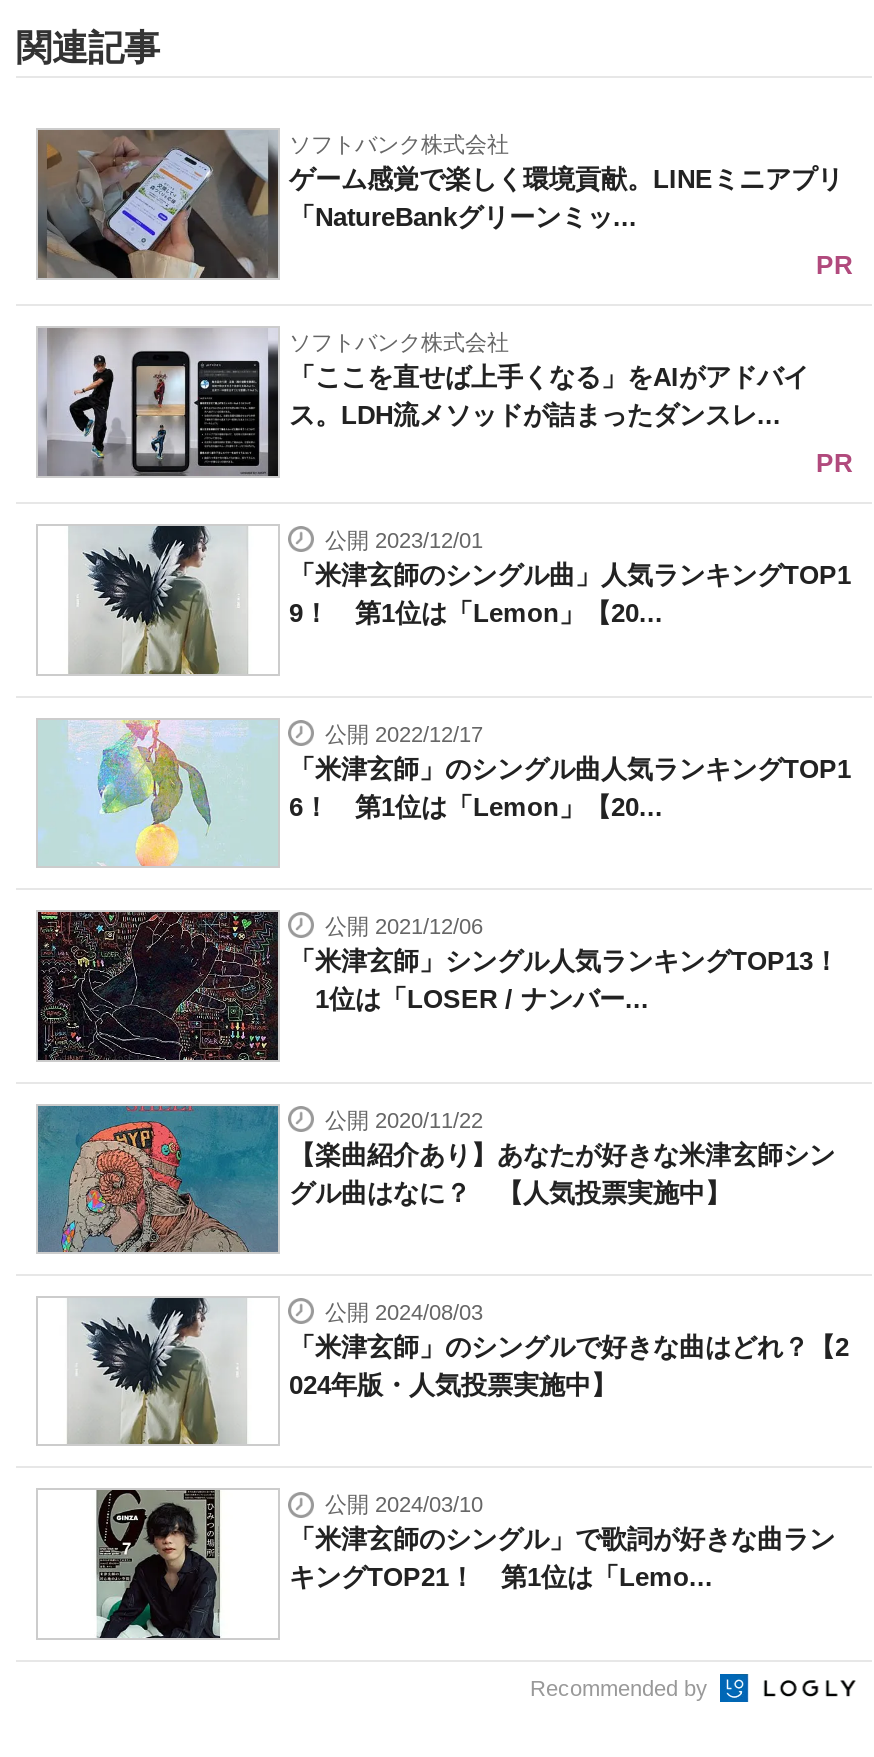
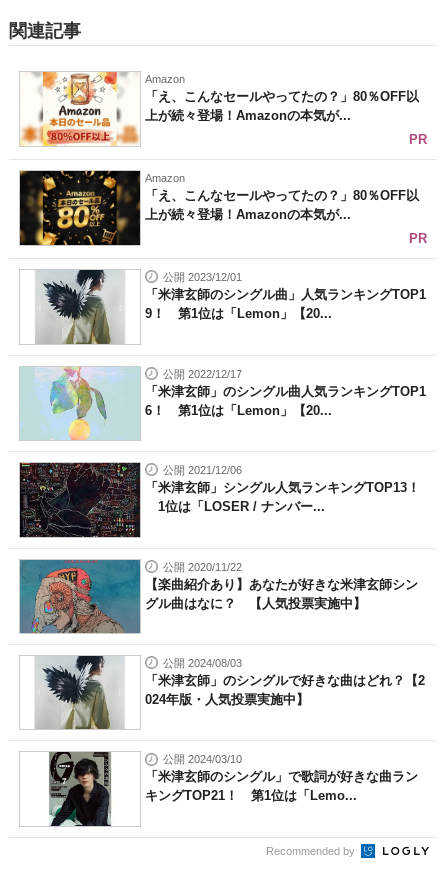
[36,128,843,280] [image] | ソフトバンク株式会社 | ゲーム感覚で楽しく環境貢献。LINEミニアプリ | 「NatureBankグリーンミッ... -> [20,71,419,147] [image] | Amazon | 「え、こんなセールやってたの？」80％OFF以 | 上が続々登場！Amazonの本気が...
[36,326,809,478] [image] | ソフトバンク株式会社 | 「ここを直せば上手くなる」をAIがアドバイ | ス。LDH流メソッドが詰まったダンスレ... -> [19,170,419,246] [image] | Amazon | 「え、こんなセールやってたの？」80％OFF以 | 上が続々登場！Amazonの本気が...

